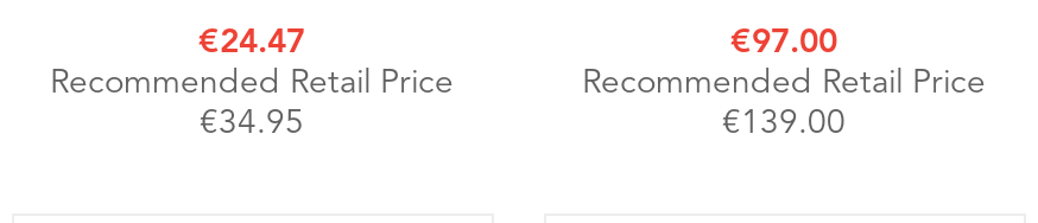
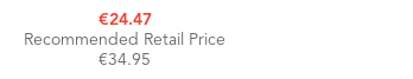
[582,25,986,139] €97.00 | Recommended Retail Price | €139.00 -> none

